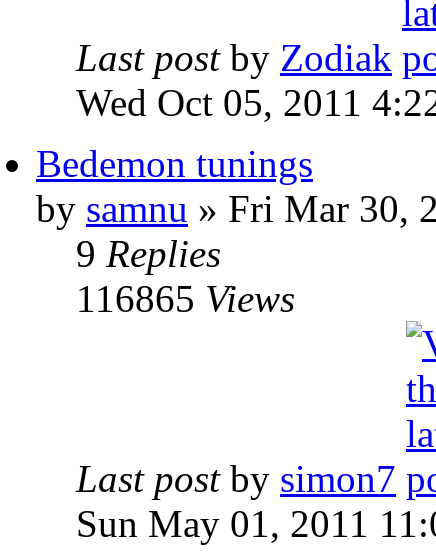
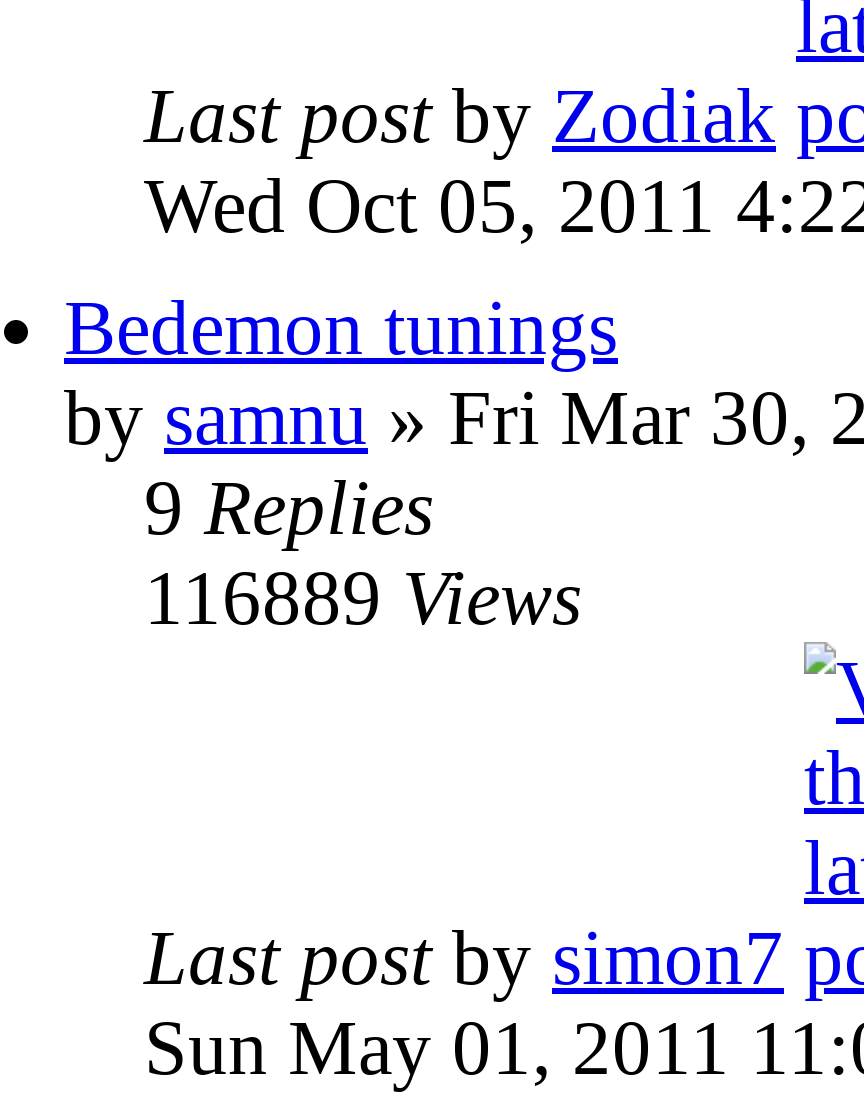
[76,277,295,320] 116865 Views -> [144,555,582,641] 116889 Views

